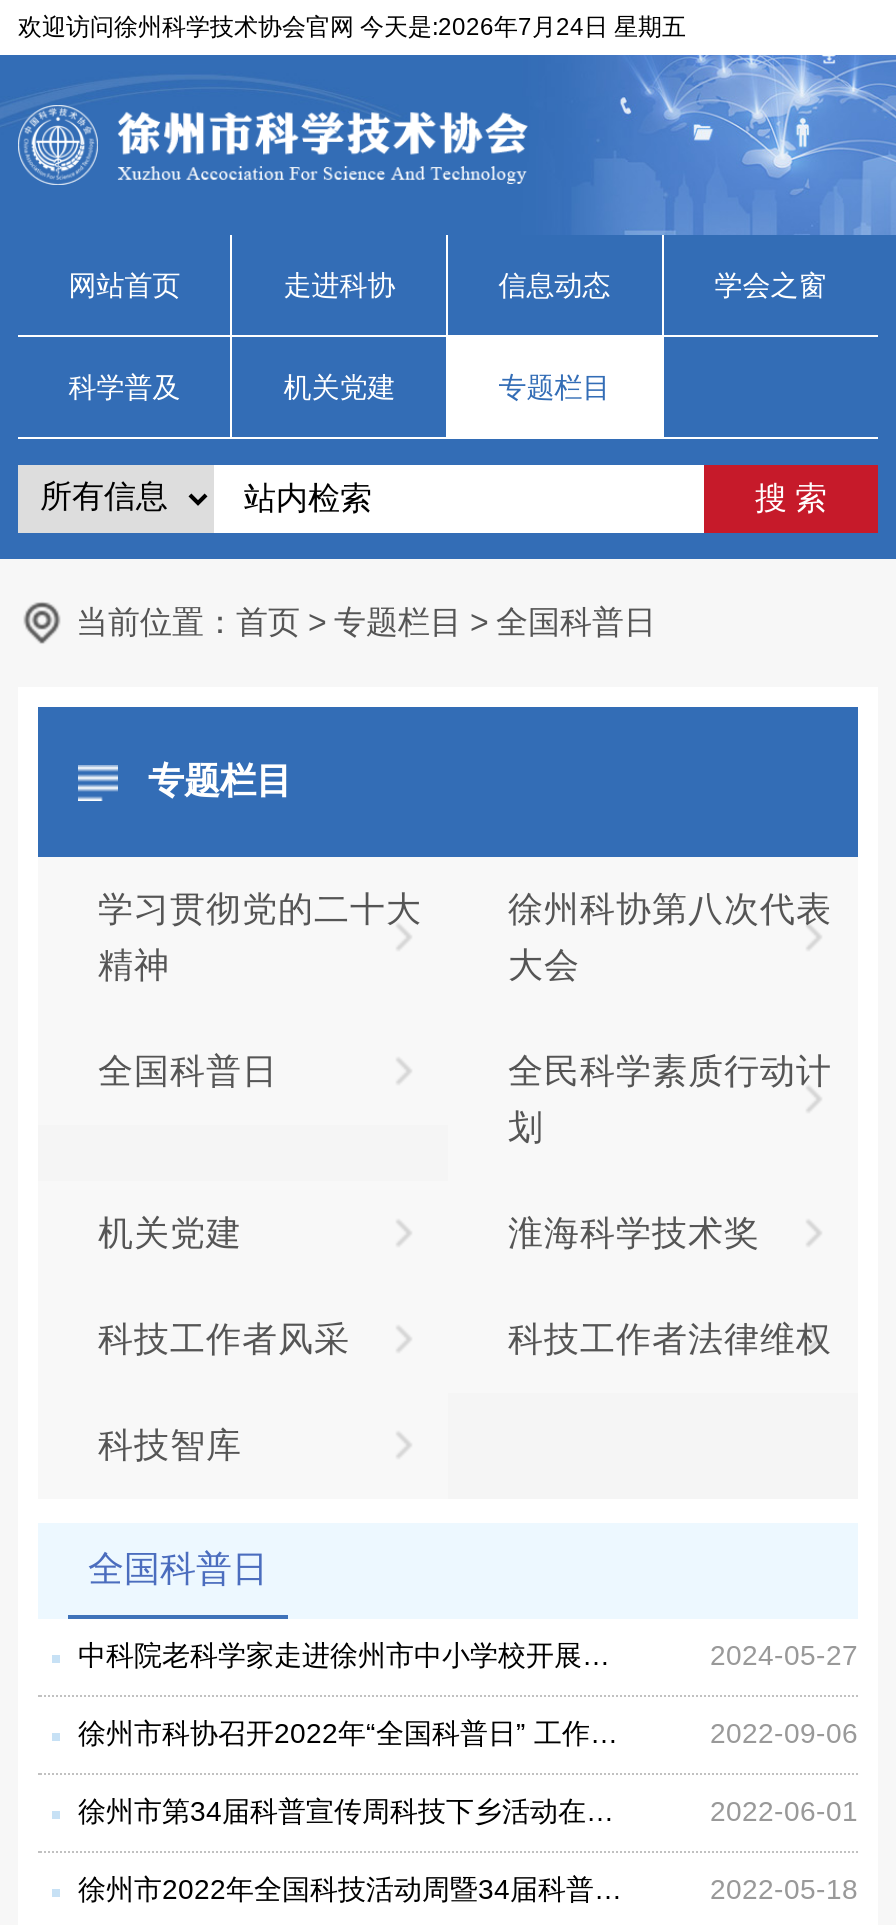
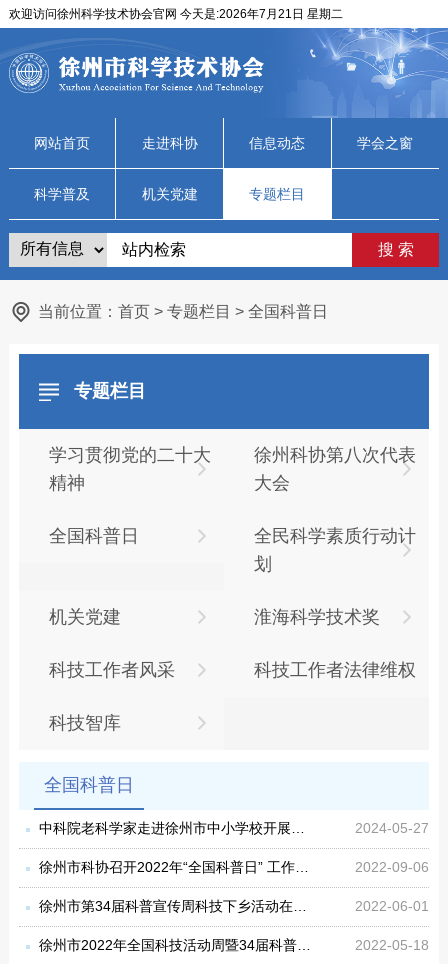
[18,13,686,41] 欢迎访问徐州科学技术协会官网 今天是:2026年7月24日 星期五 -> [9,7,343,21] 欢迎访问徐州科学技术协会官网 今天是:2026年7月21日 星期二

